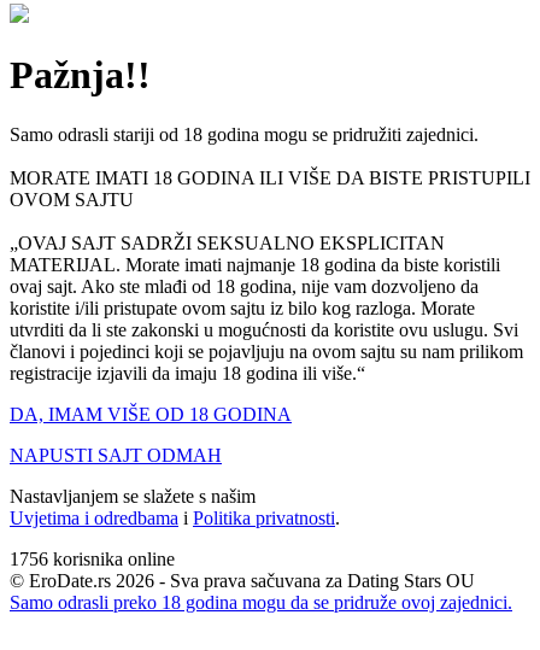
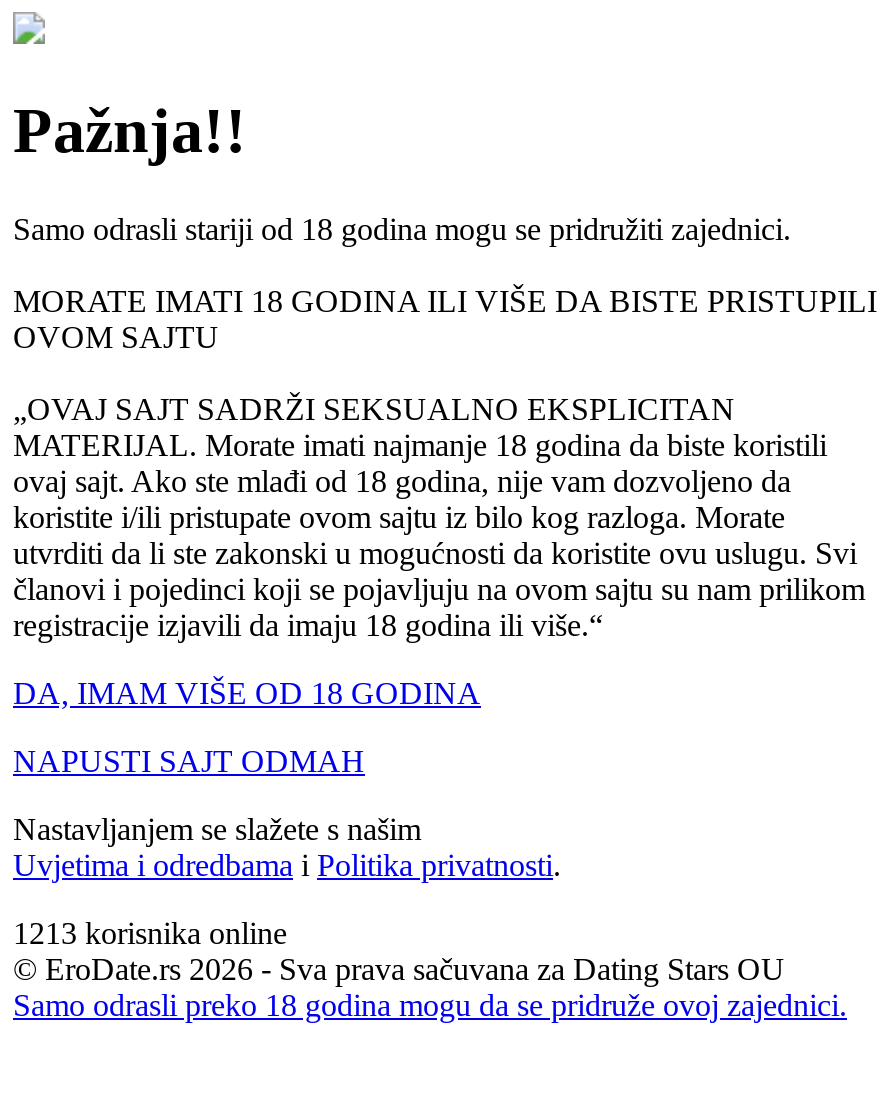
[10,549,175,569] 1756 korisnika online -> [13,916,287,950] 1213 korisnika online

